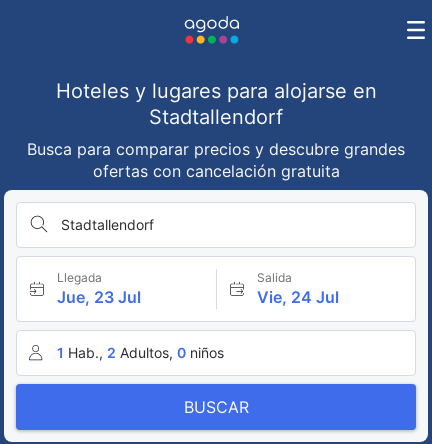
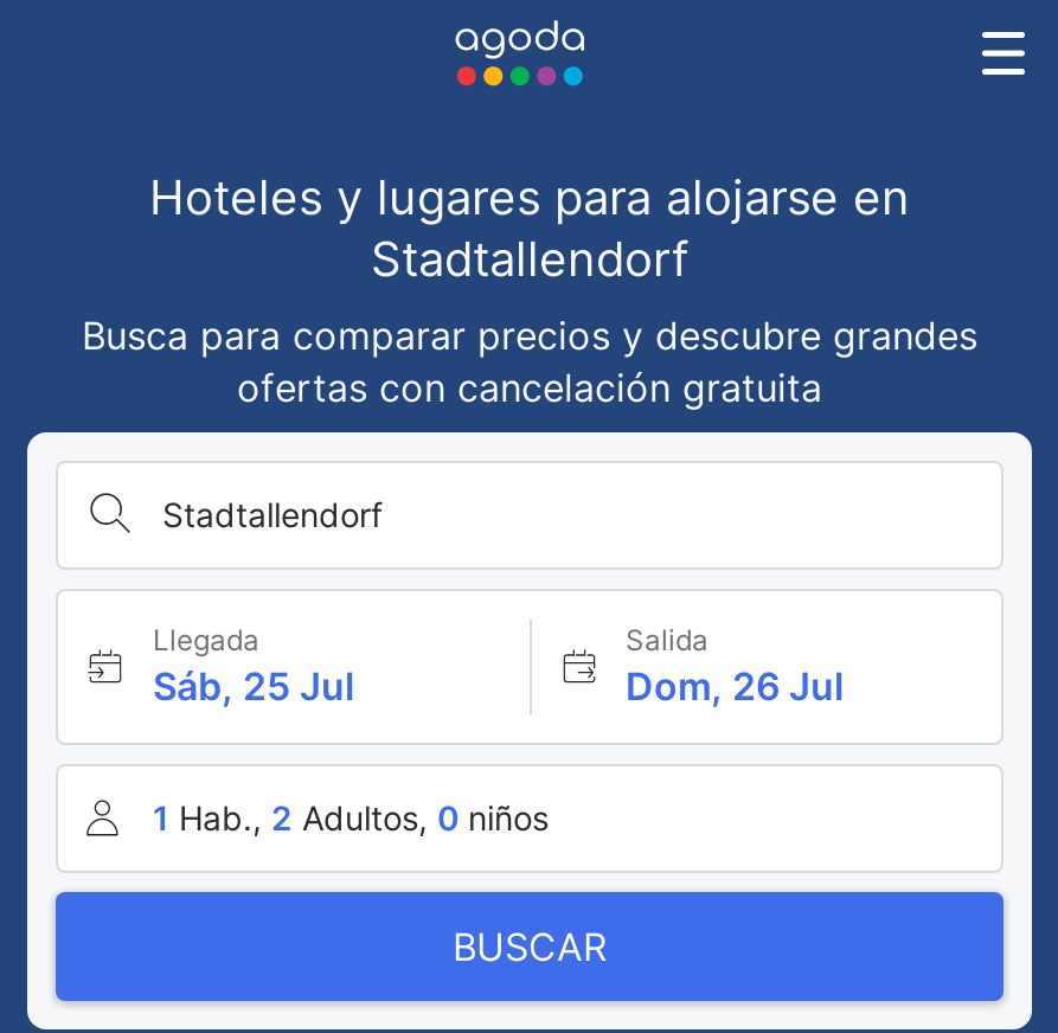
[57,287,141,307] Jue, 23 Jul -> [153,662,354,710] Sáb, 25 Jul
[256,287,338,307] Vie, 24 Jul -> [626,662,844,710] Dom, 26 Jul

